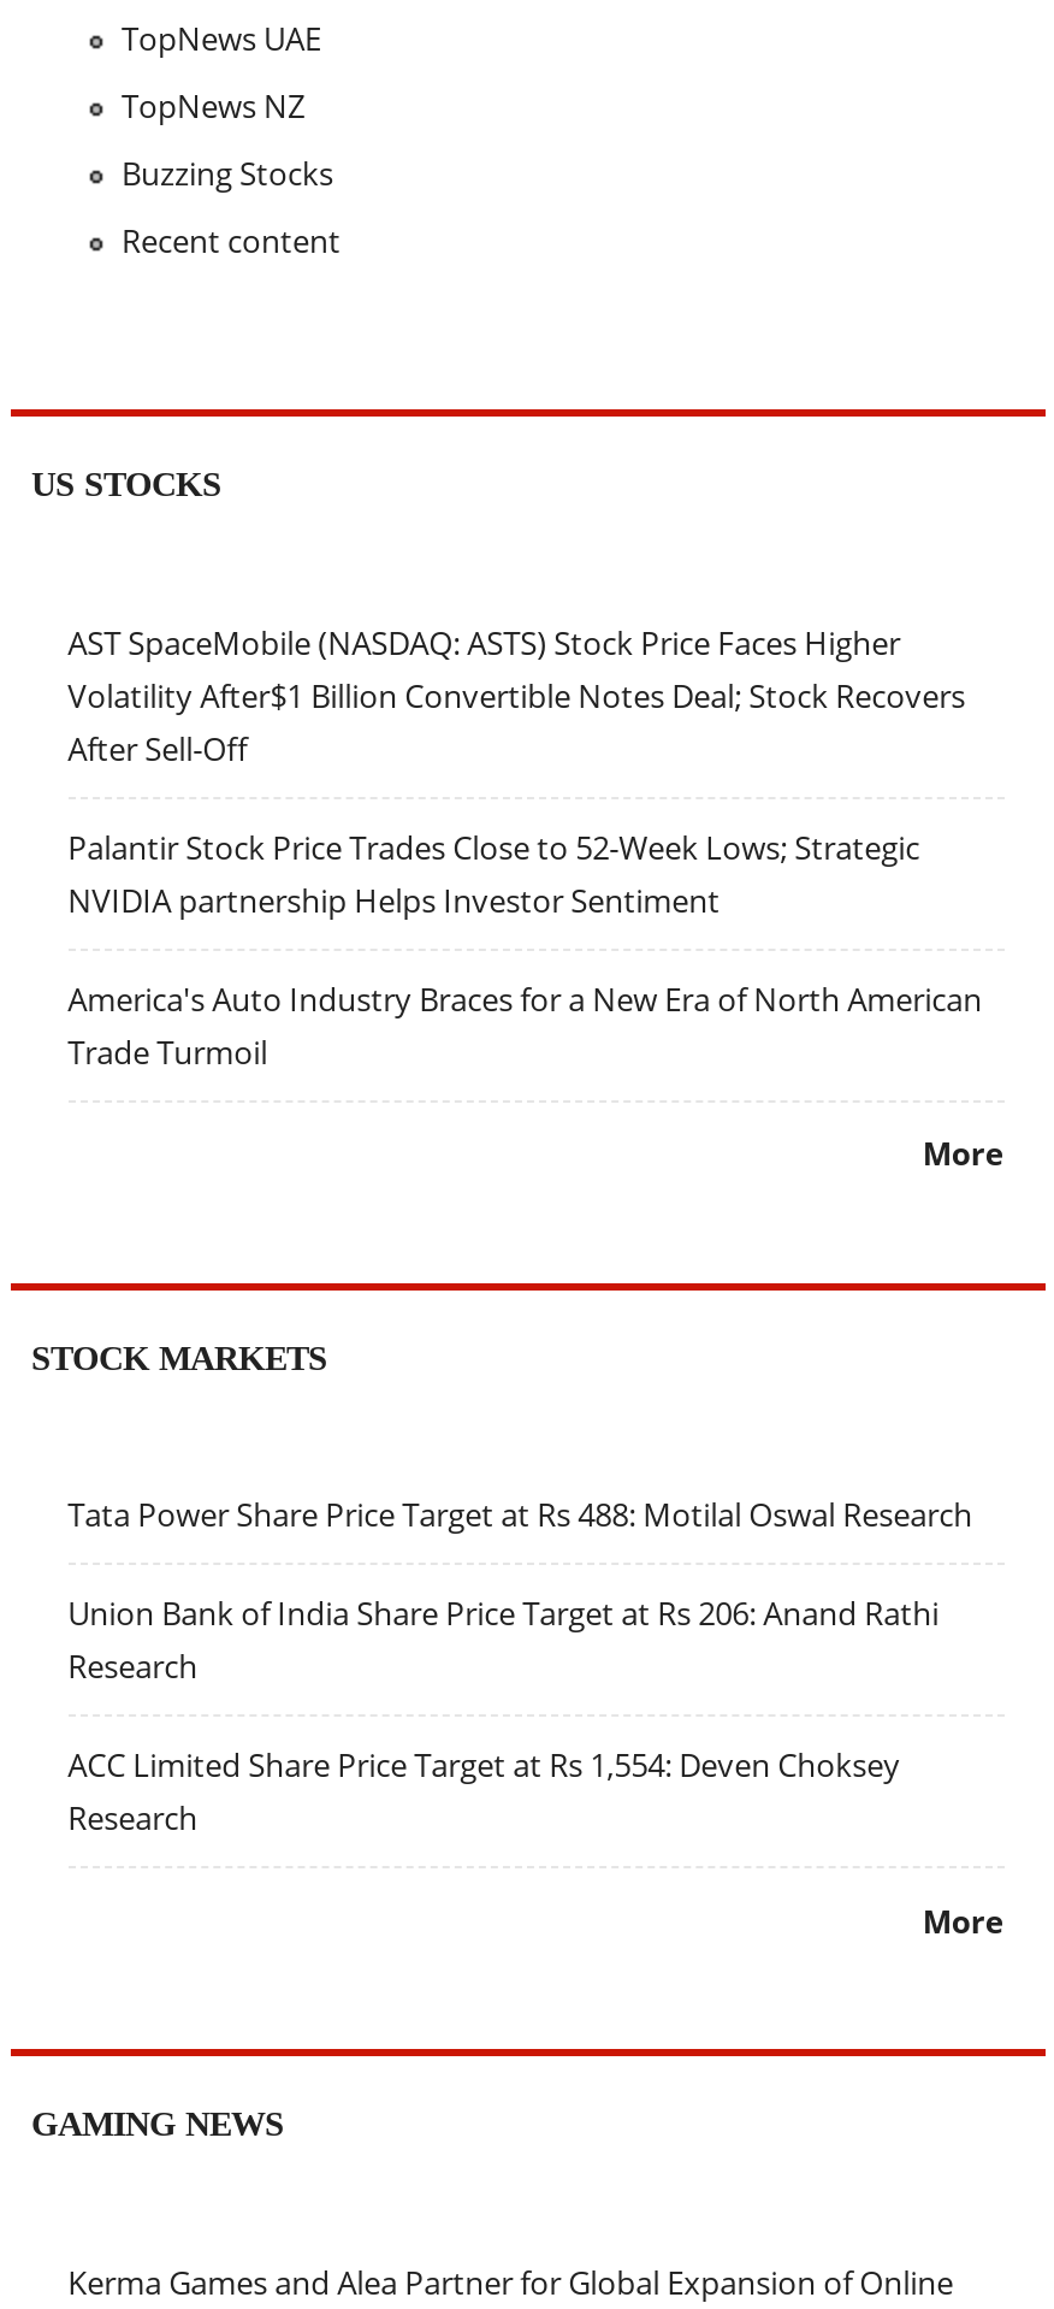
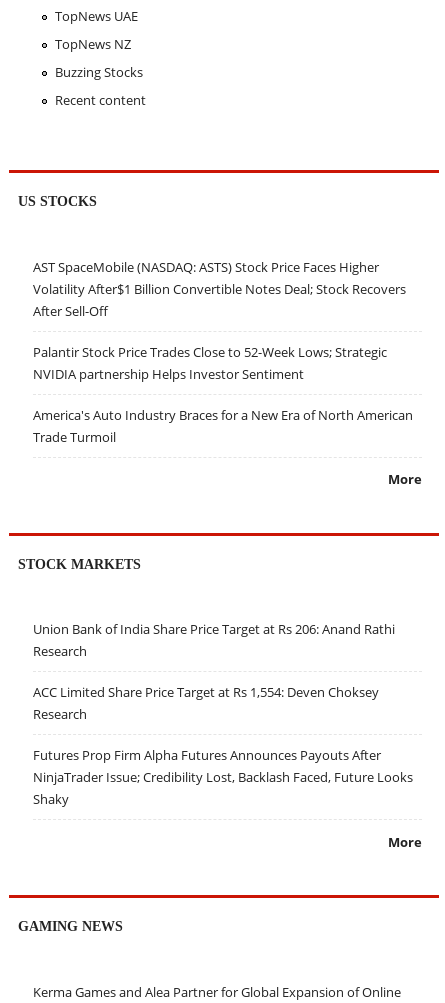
[68,1494,972,1537] Tata Power Share Price Target at Rs 488: Motilal Oswal Research -> none
moved [68,1592,939,1840] -> [33,620,395,723]: Union Bank of India Share Price Target at Rs 206: Anand Rathi | Research | ACC Limited Share Price Target at Rs 1,554: Deven Choksey | Research
none -> [33,746,413,808] Futures Prop Firm Alpha Futures Announces Payouts After | NinjaTrader Issue; Credibility Lost, Backlash Faced, Future Looks | Shaky

